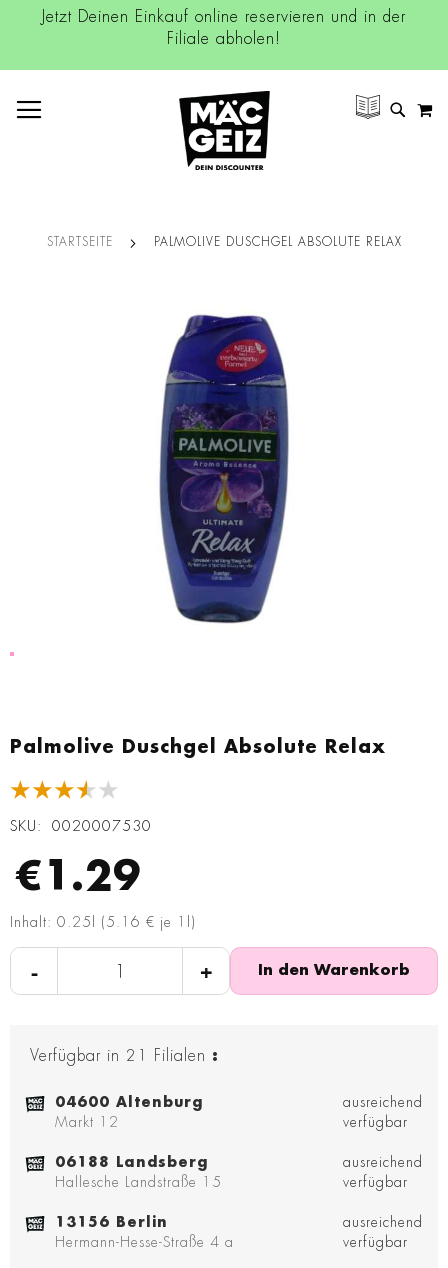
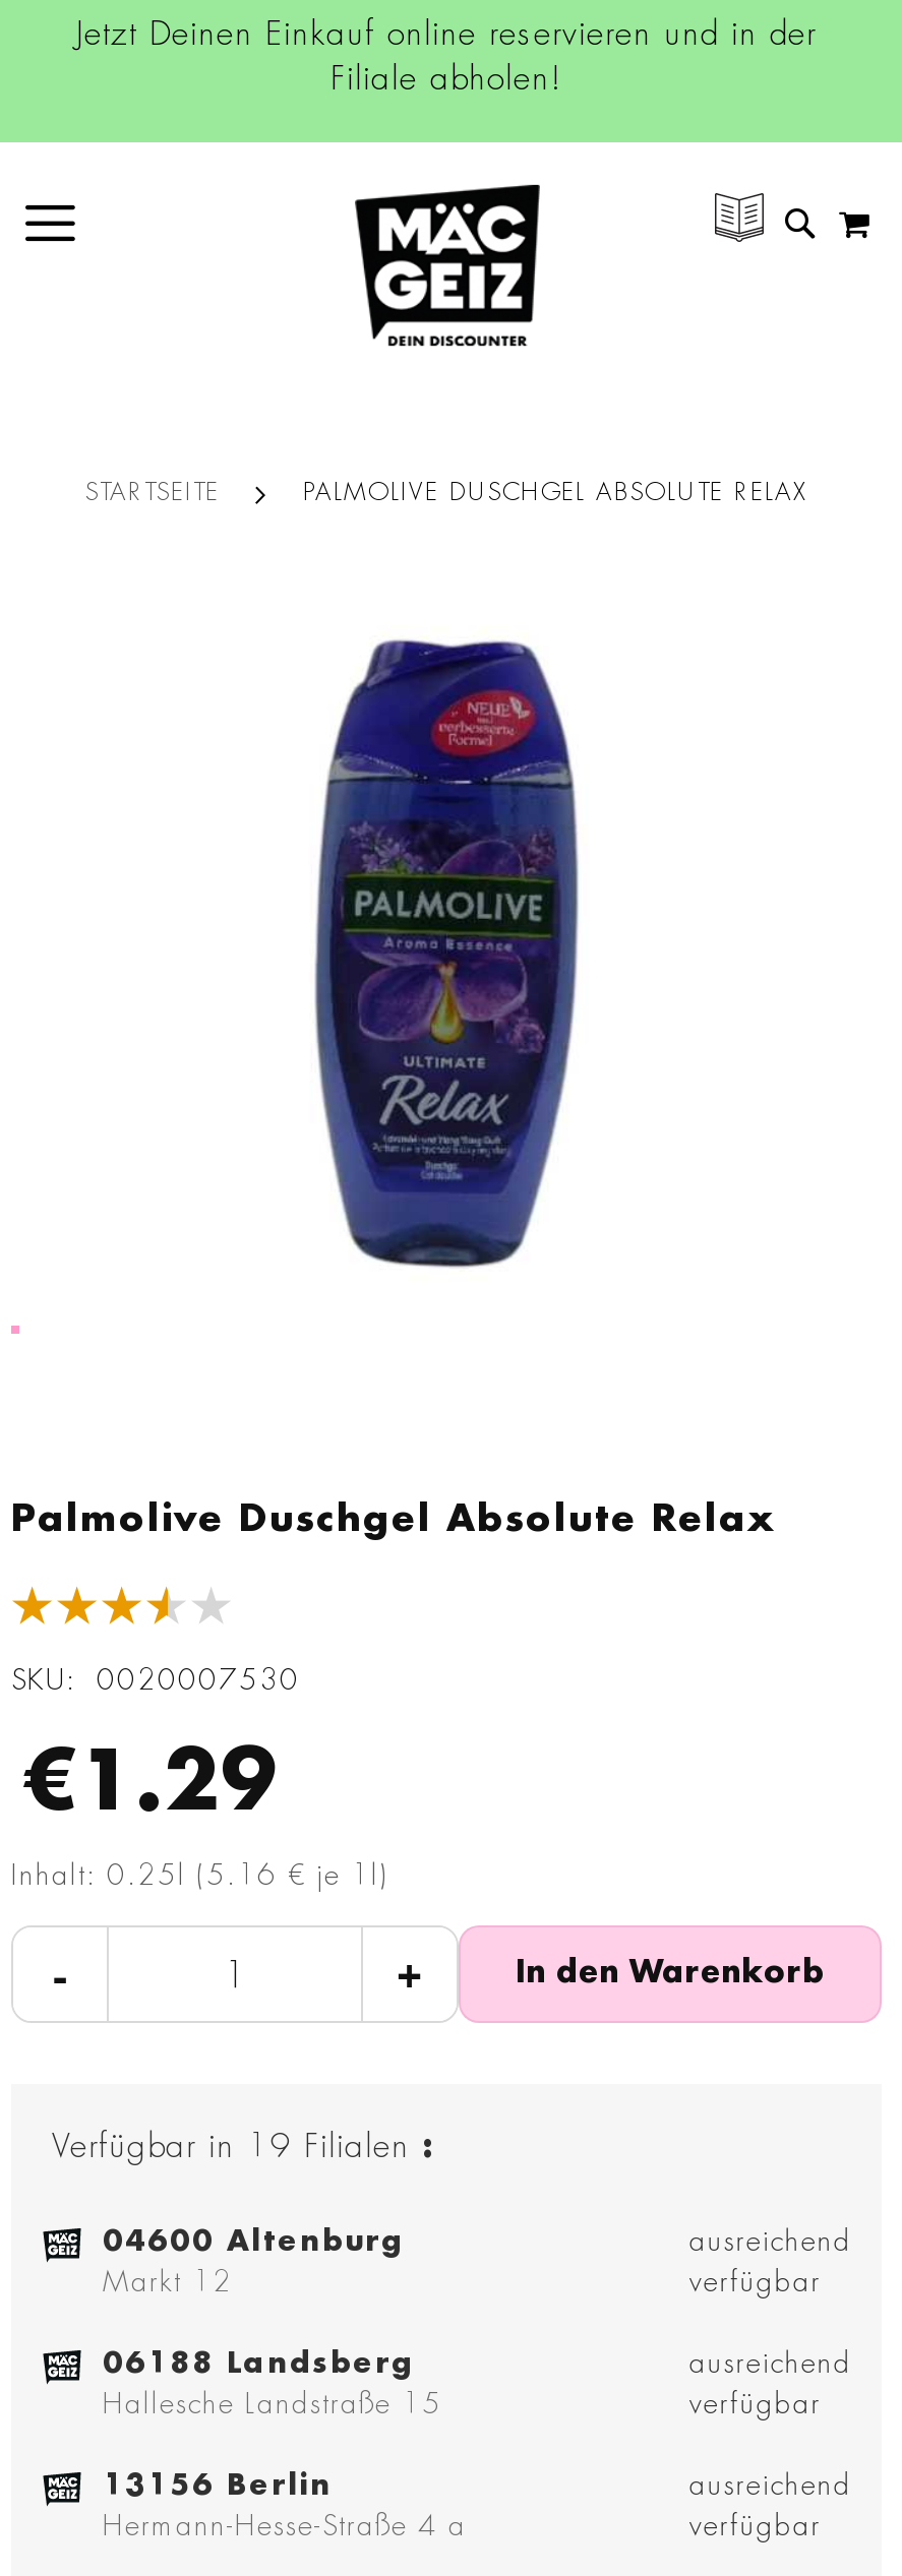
[30,1048,219,1064] Verfügbar in 21 Filialen : -> [52,2132,436,2164] Verfügbar in 19 Filialen :

